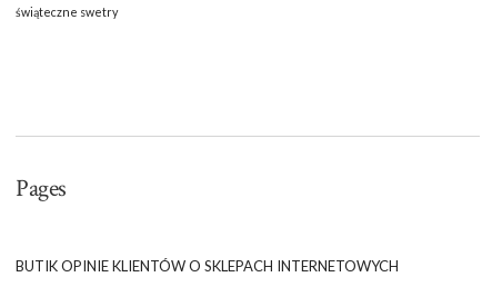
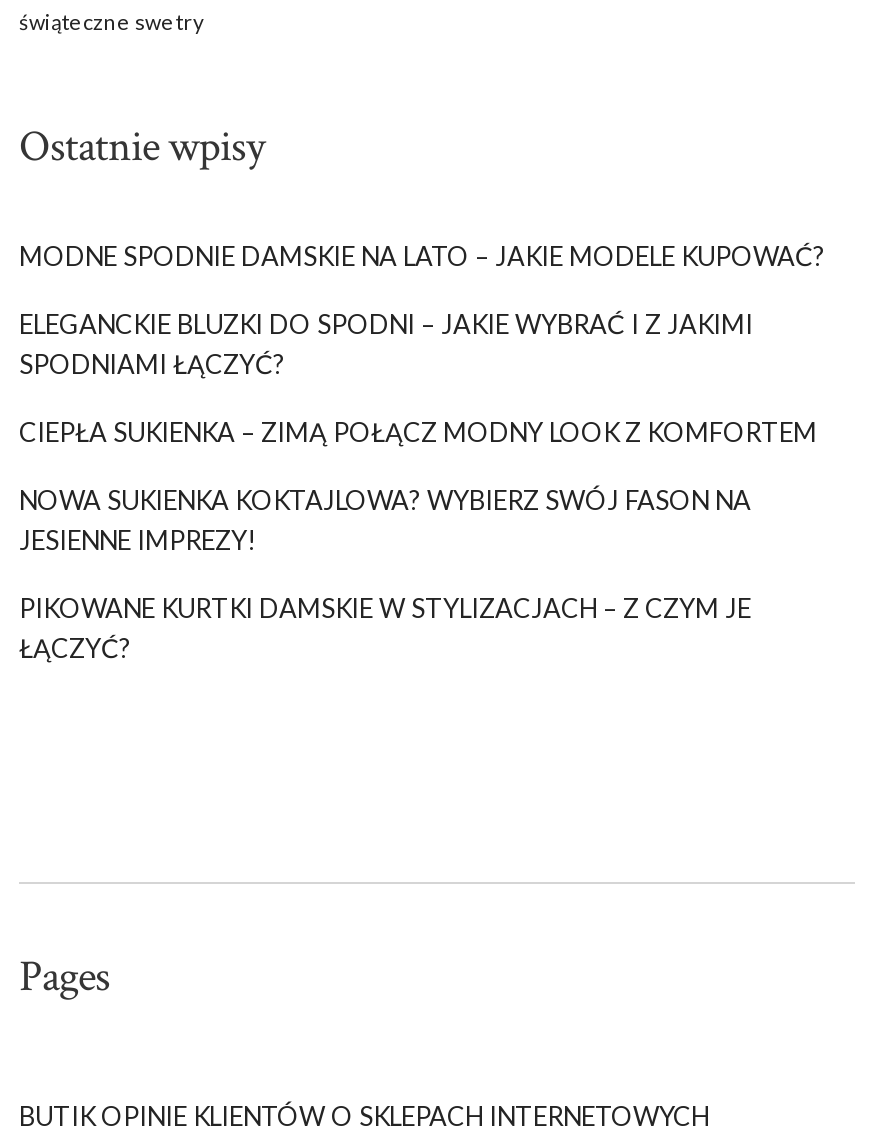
none -> [19,117,825,663] Ostatnie wpisy | MODNE SPODNIE DAMSKIE NA LATO – JAKIE MODELE KUPOWAĆ? | ELEGANCKIE BLUZKI DO SPODNI – JAKIE WYBRAĆ I Z JAKIMI | SPODNIAMI ŁĄCZYĆ? | CIEPŁA SUKIENKA – ZIMĄ POŁĄCZ MODNY LOOK Z KOMFORTEM | NOWA SUKIENKA KOKTAJLOWA? WYBIERZ SWÓJ FASON NA | JESIENNE IMPREZY! | PIKOWANE KURTKI DAMSKIE W STYLIZACJACH – Z CZYM JE | ŁĄCZYĆ?

